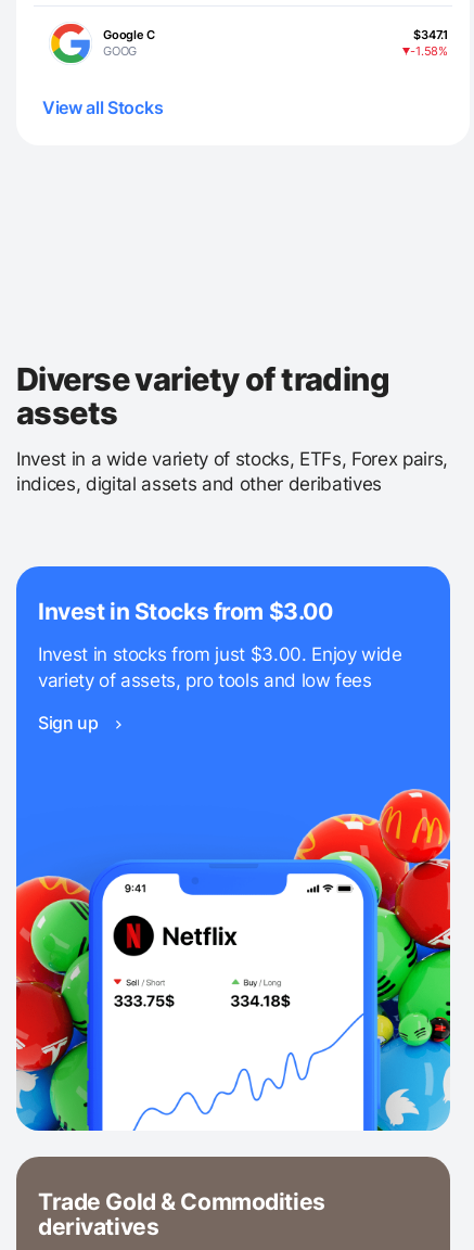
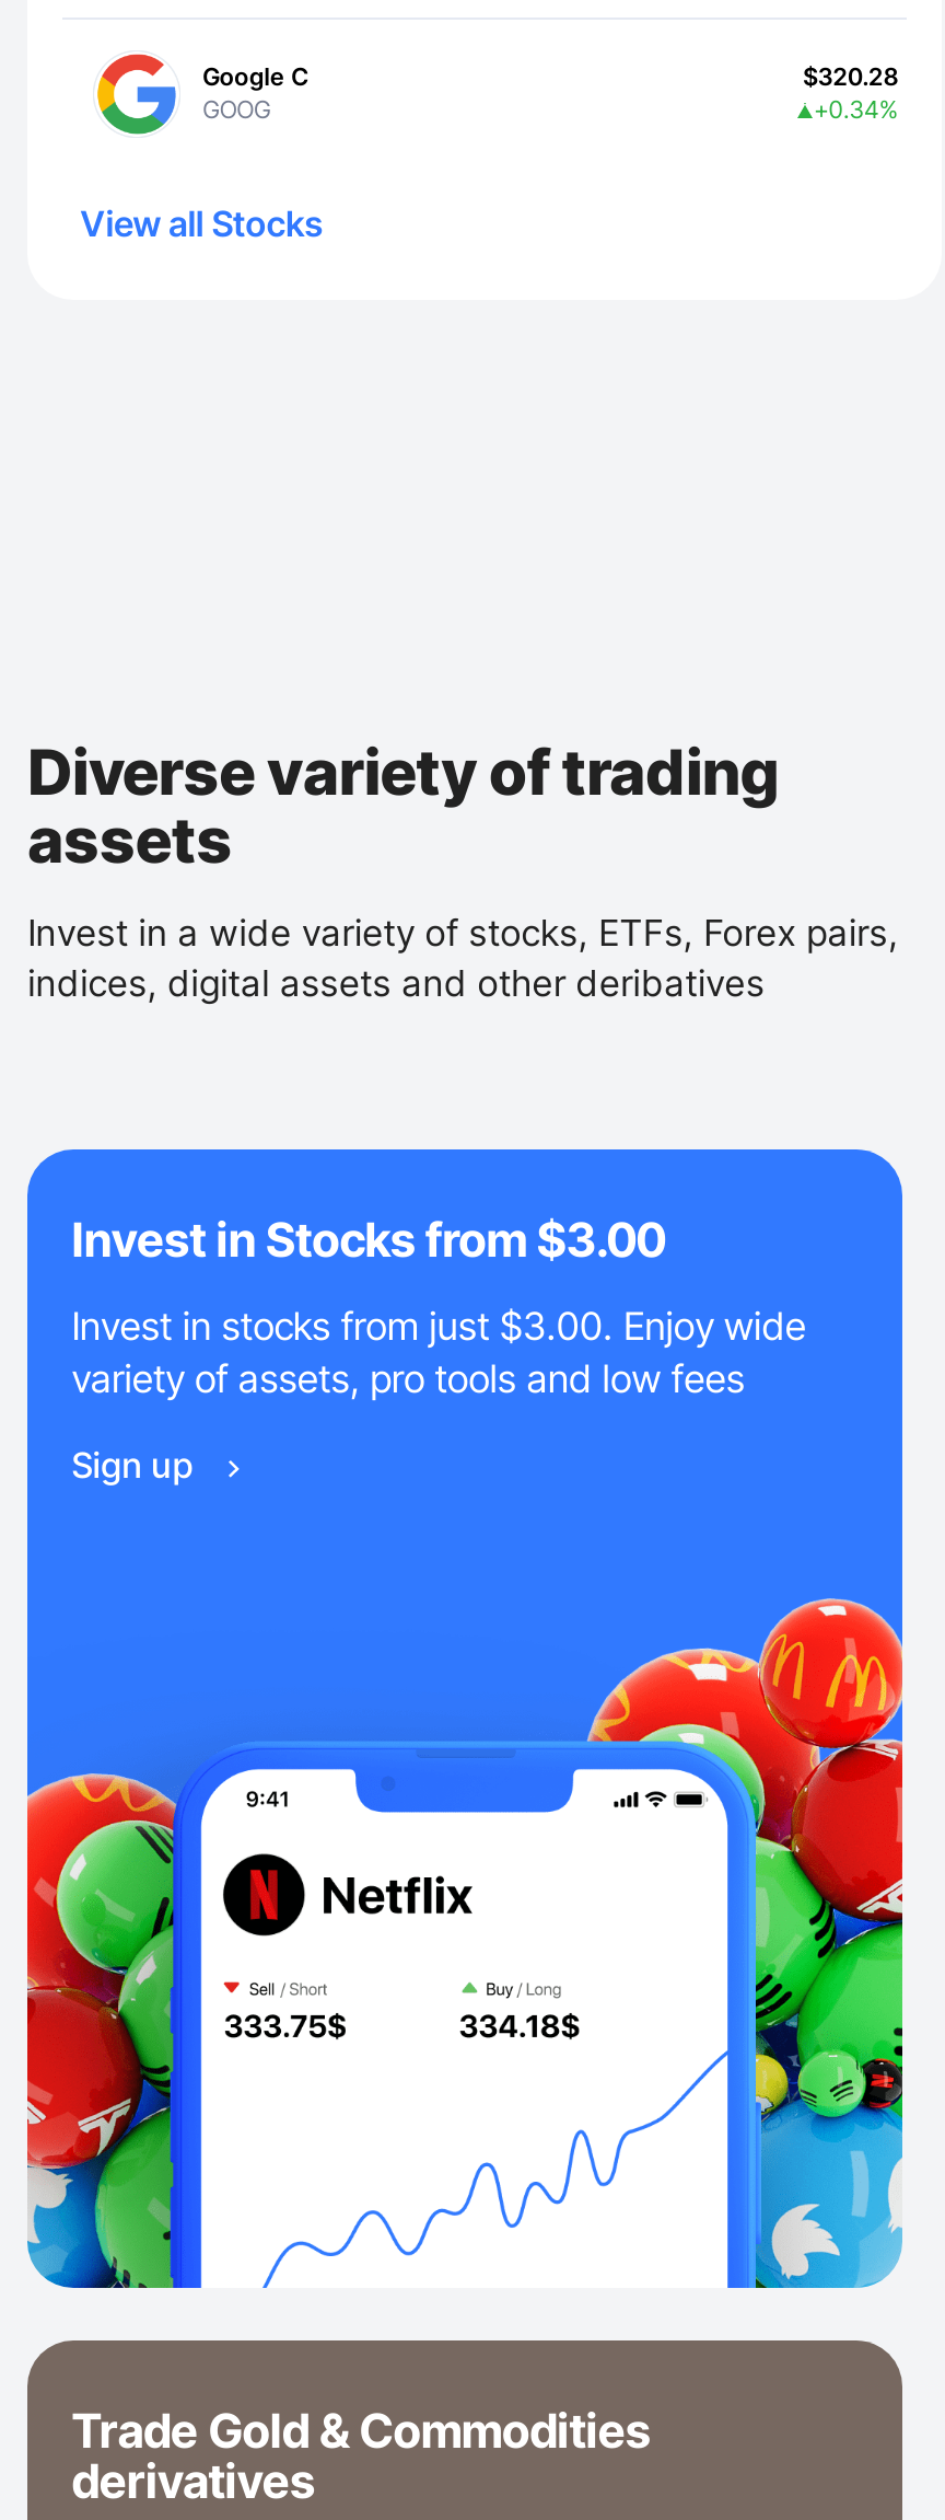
[414,27,448,43] $347.1 -> [803,62,898,93] $320.28
[410,44,448,59] -1.58% -> [813,95,898,125] +0.34%

